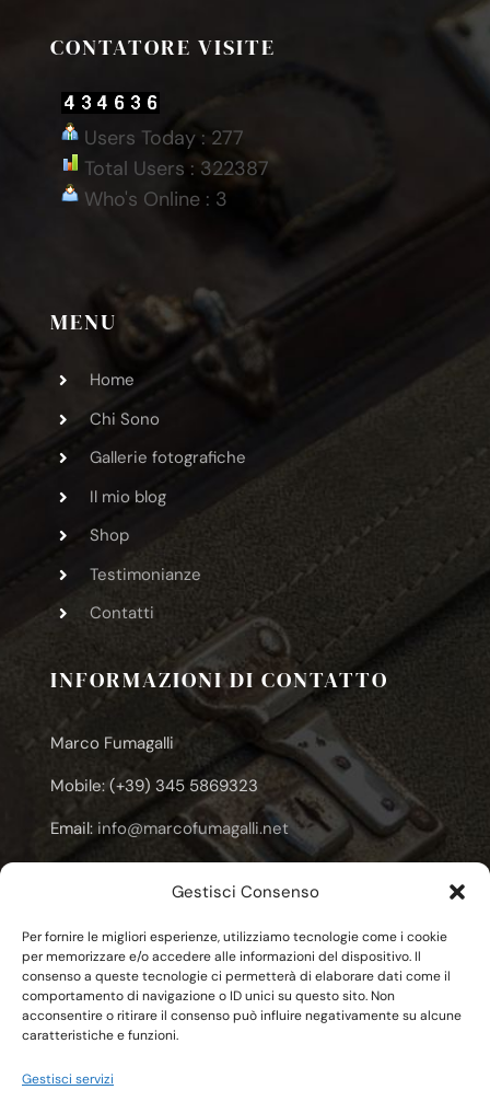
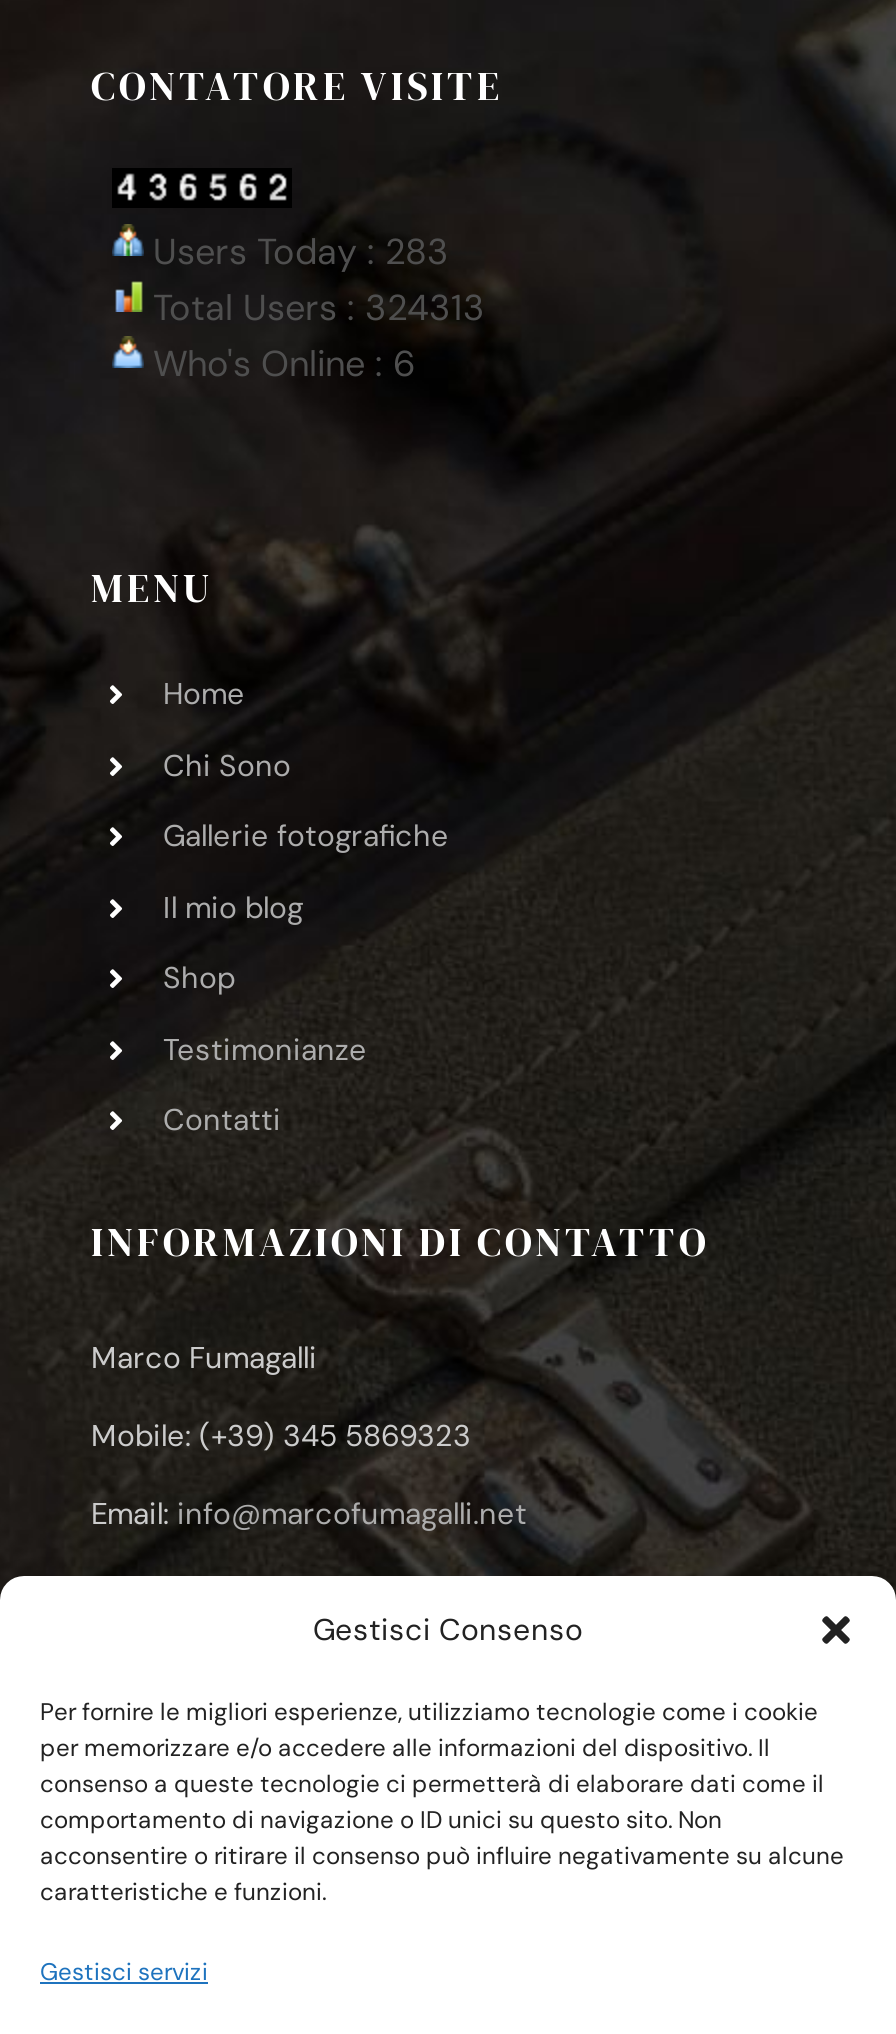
[78,125,243,151] Users Today : 277 -> [143,228,449,276] Users Today : 283
[78,156,269,182] Total Users : 322387 -> [143,284,485,332] Total Users : 324313
[78,186,227,212] Who's Online : 3 -> [143,340,415,388] Who's Online : 6

